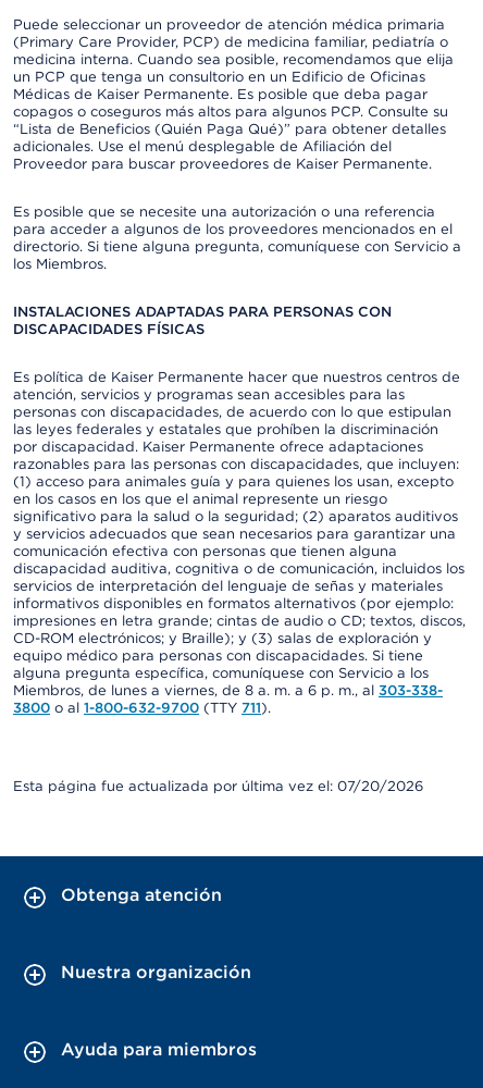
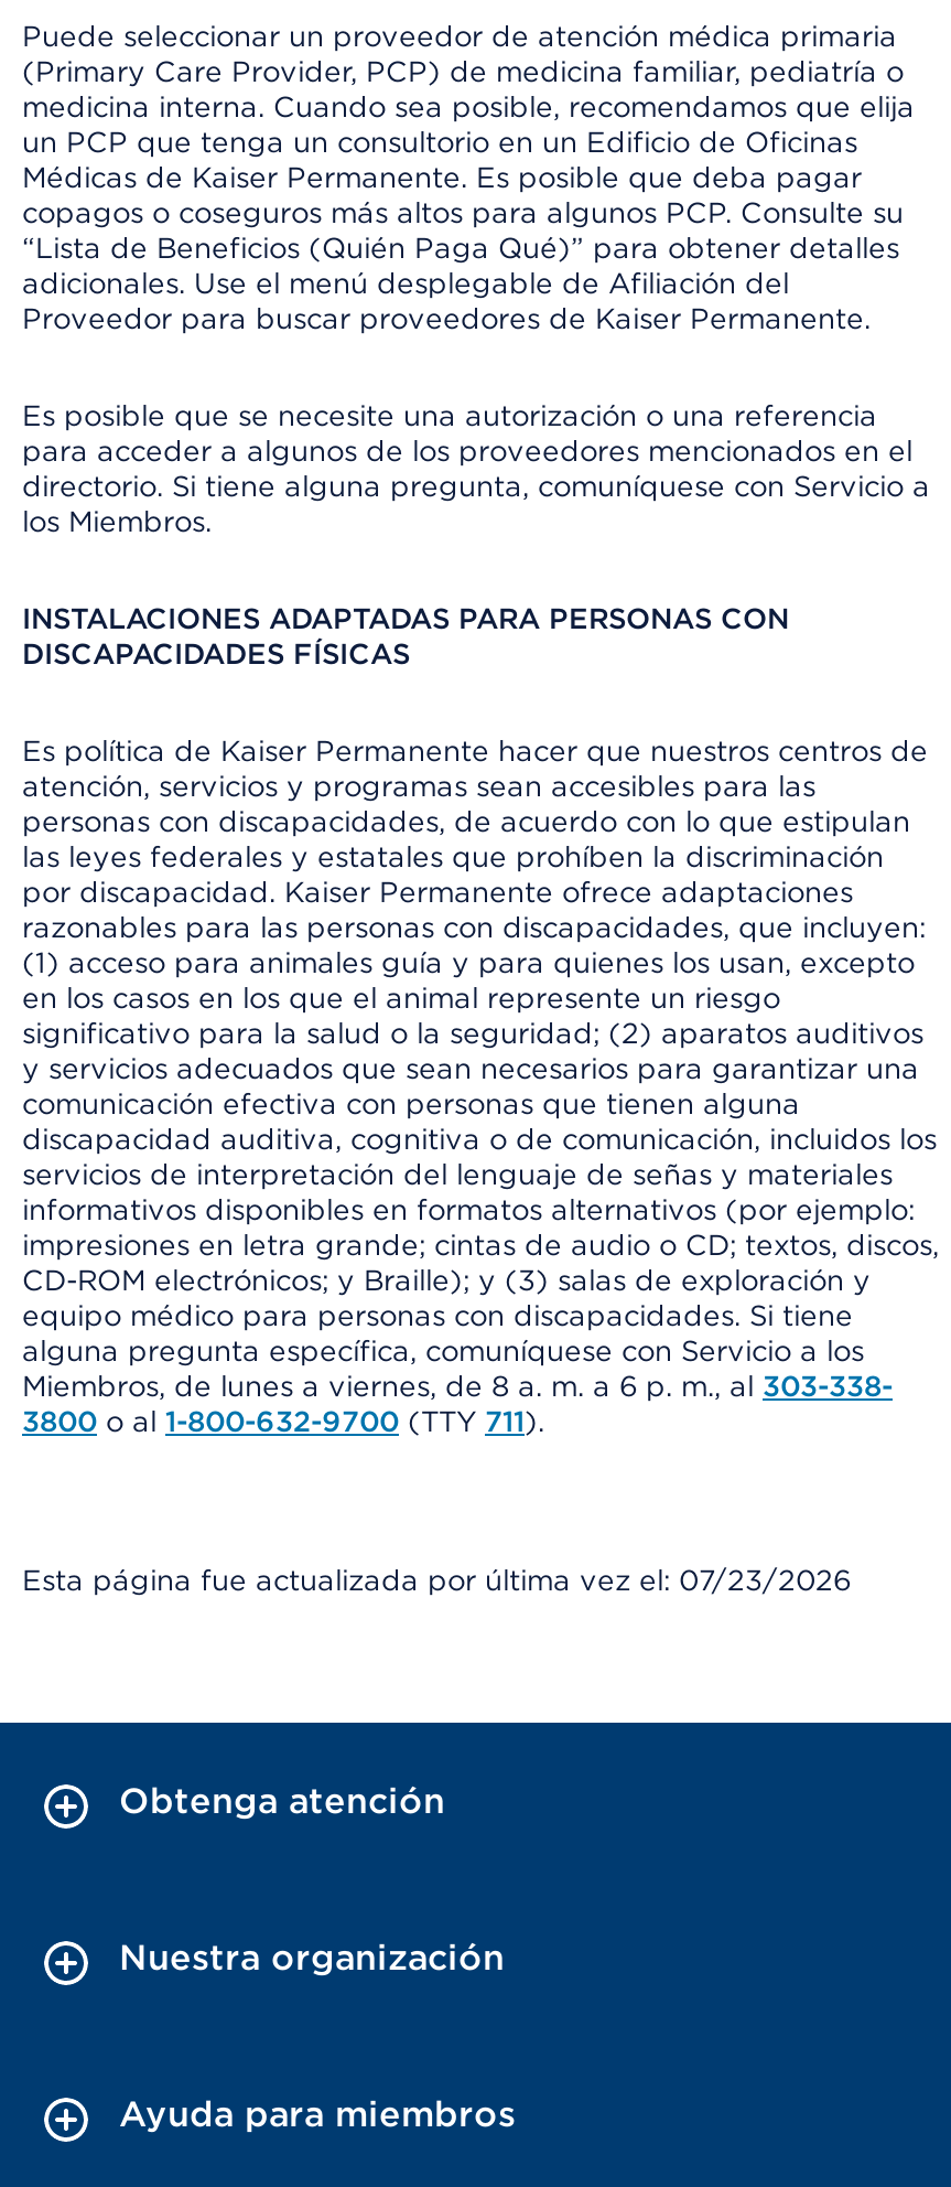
[13,778,423,794] Esta página fue actualizada por última vez el: 07/20/2026 -> [22,1564,851,1597] Esta página fue actualizada por última vez el: 07/23/2026

